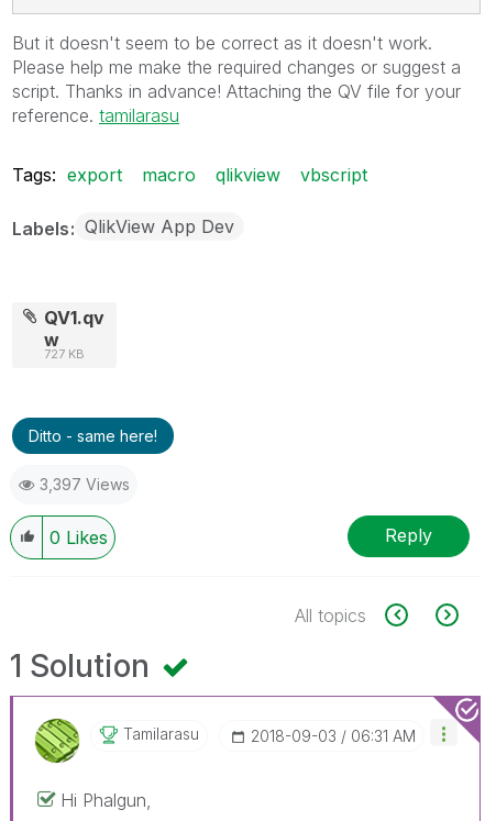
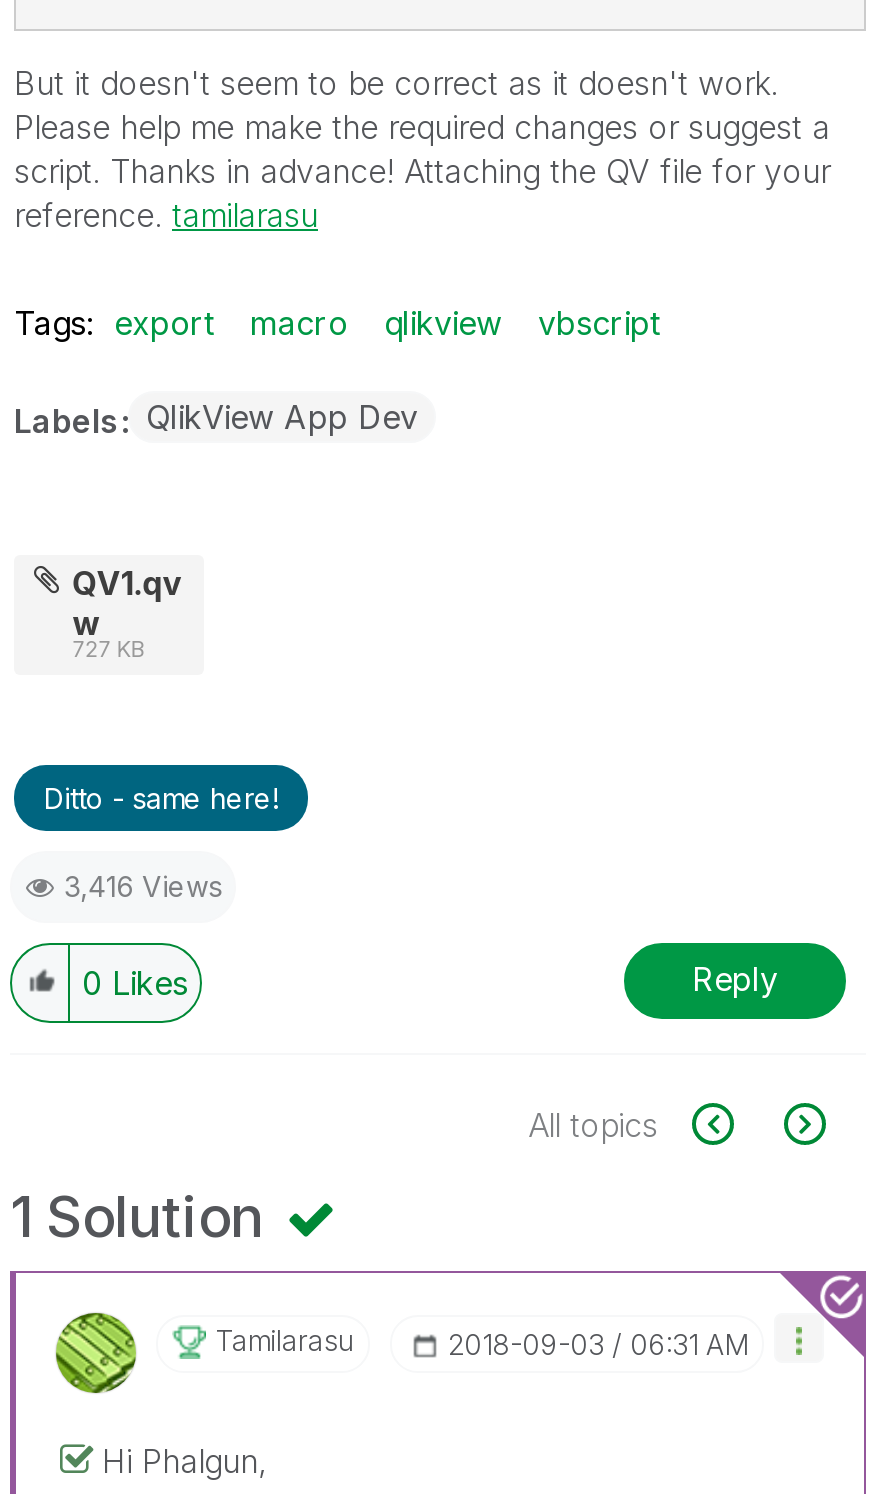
[40,474,130,493] 3,397 Views -> [64,868,222,902] 3,416 Views

